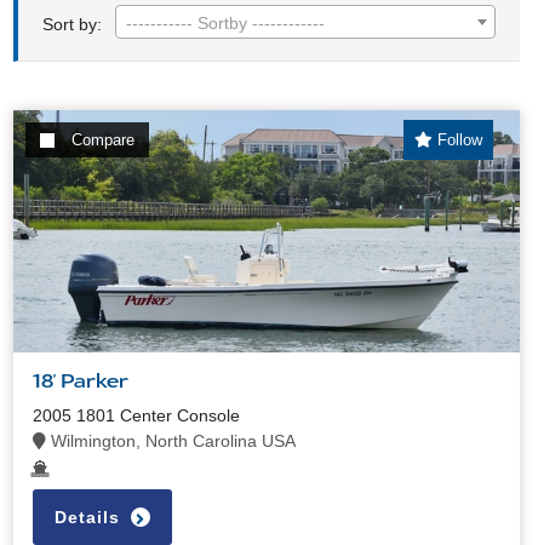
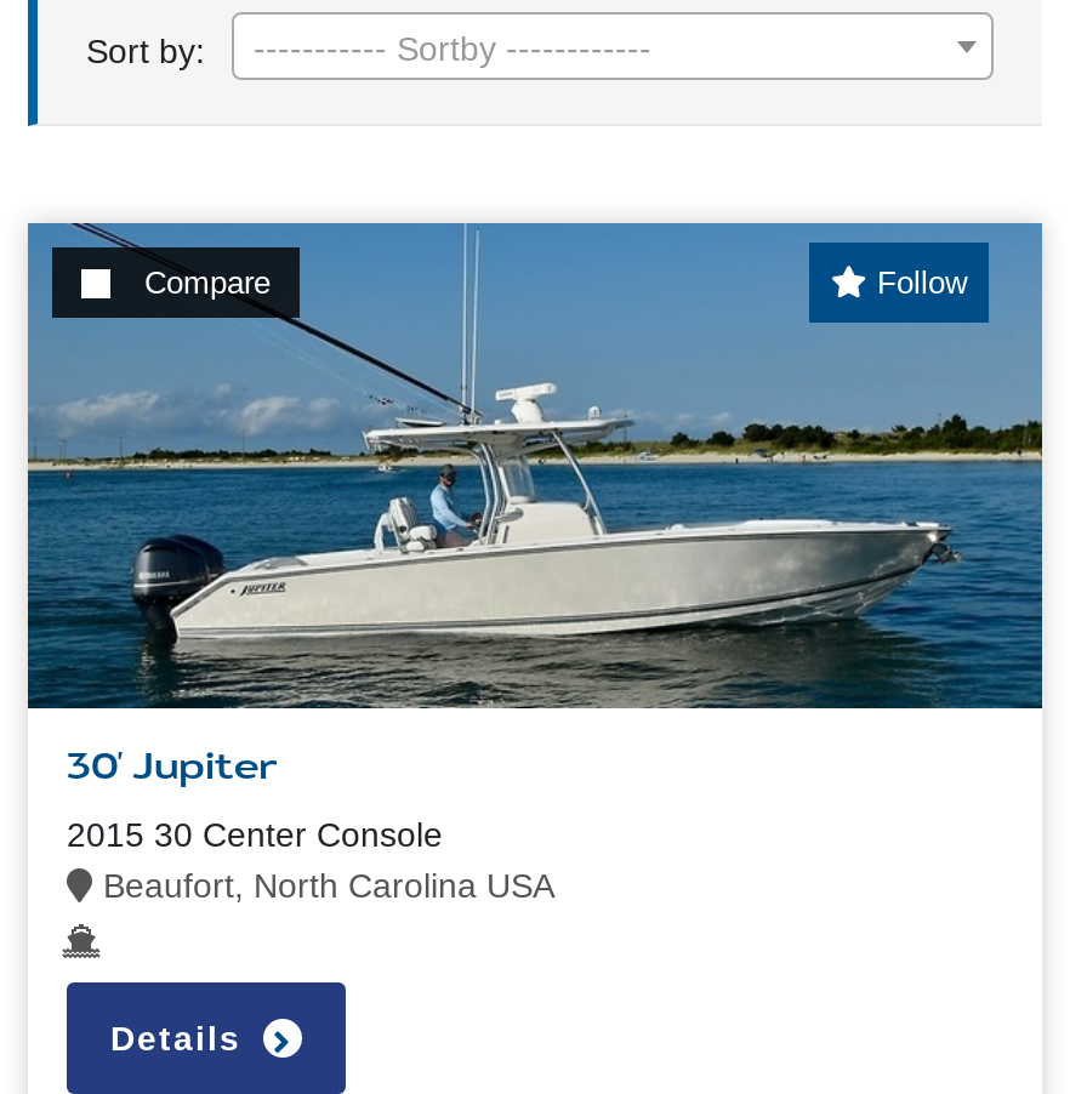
[12,110,521,394] [image] | 18' Parker -> [25,223,1045,791] [image] | 30' Jupiter
[33,406,296,451] 2005 1801 Center Console | Wilmington, North Carolina USA -> [67,815,554,905] 2015 30 Center Console | Beaufort, North Carolina USA

